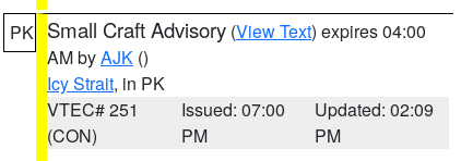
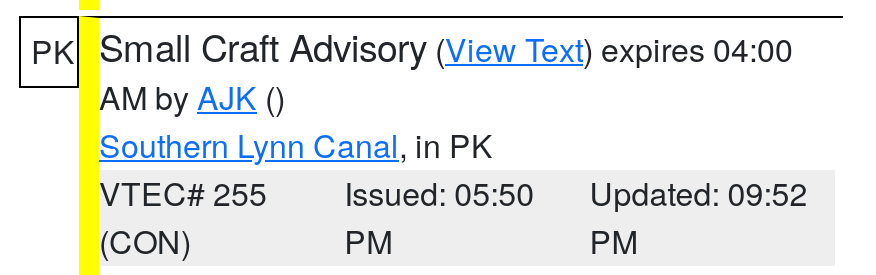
[47,71,165,122] Icy Strait, in PK | VTEC# 251 -> [99,122,493,216] Southern Lynn Canal, in PK | VTEC# 255
[181,97,285,122] Issued: 07:00 -> [344,170,534,216] Issued: 05:50
[315,97,434,122] Updated: 02:09 -> [589,170,807,216] Updated: 09:52

